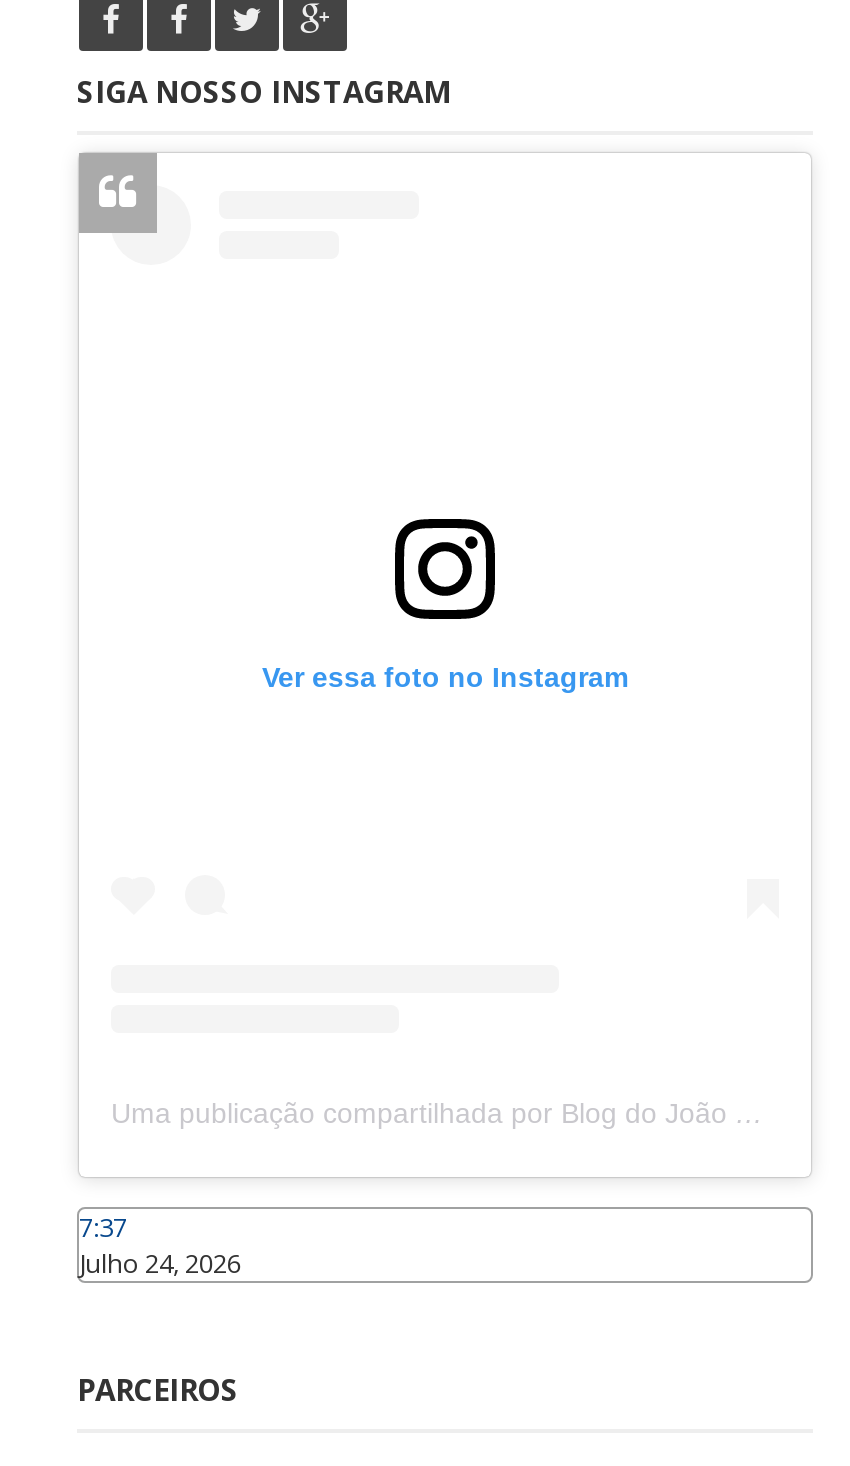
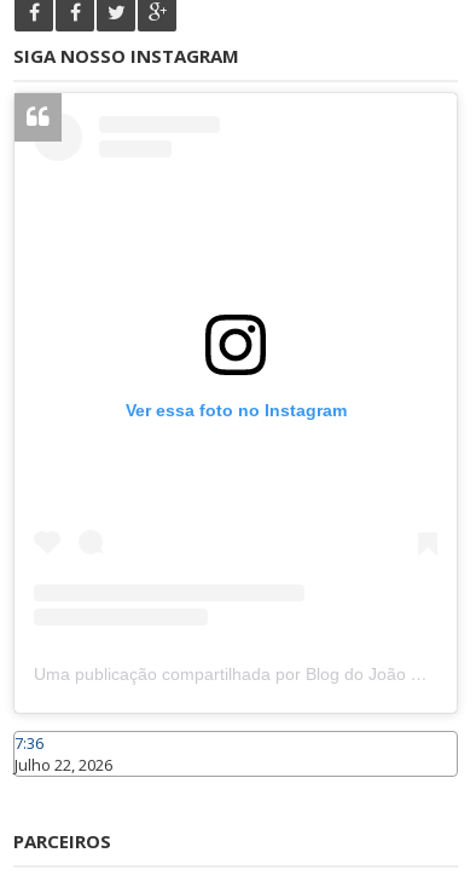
[79,1209,127,1245] 7:37 -> [14,732,43,754] 7:36
[79,1245,241,1281] Julho 24, 2026 -> [14,754,112,776] Julho 22, 2026

